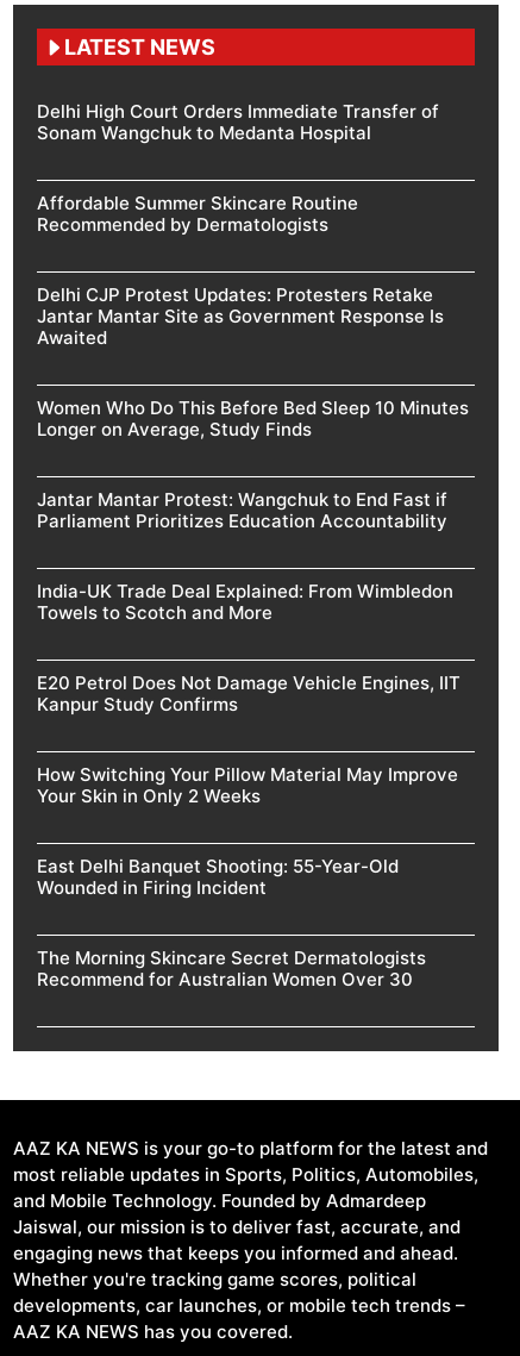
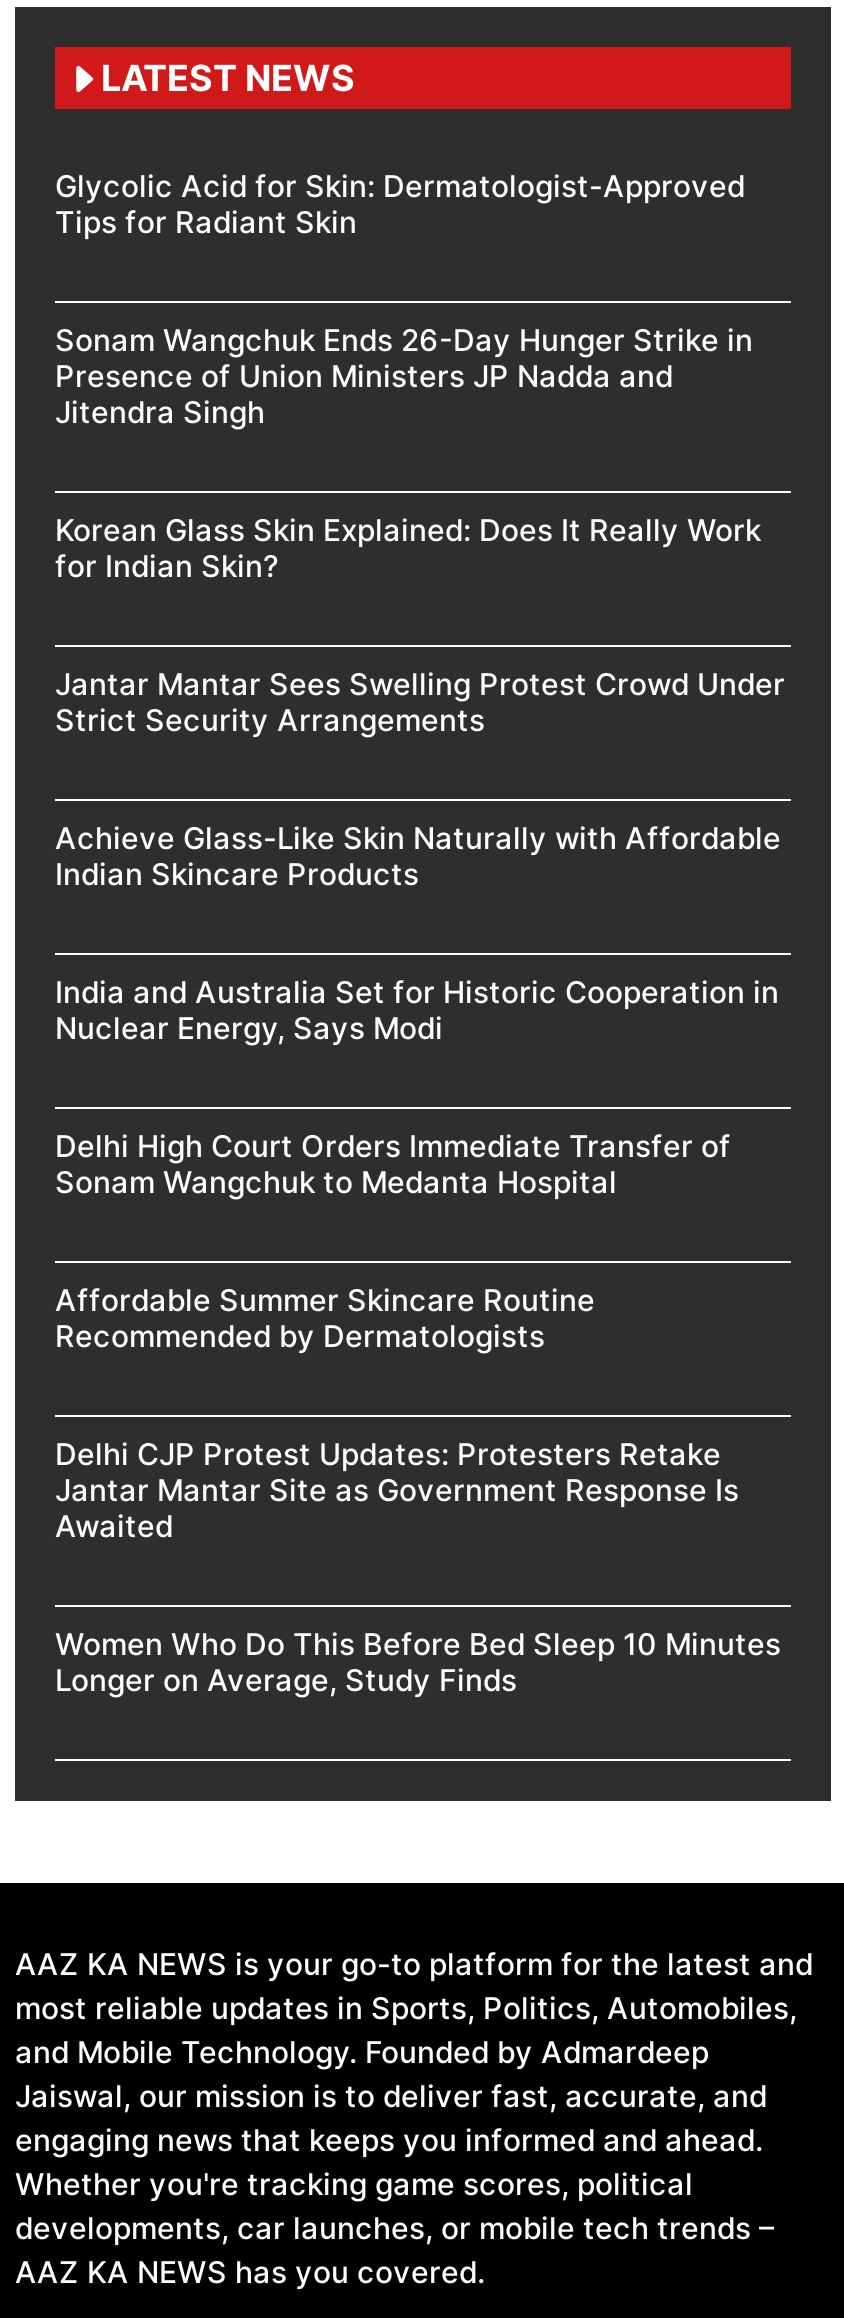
none -> [55,167,785,1047] Glycolic Acid for Skin: Dermatologist-Approved | Tips for Radiant Skin | Sonam Wangchuk Ends 26-Day Hunger Strike in | Presence of Union Ministers JP Nadda and | Jitendra Singh | Korean Glass Skin Explained: Does It Really Work | for Indian Skin? | Jantar Mantar Sees Swelling Protest Crowd Under | Strict Security Arrangements | Achieve Glass-Like Skin Naturally with Affordable | Indian Skincare Products | India and Australia Set for Historic Cooperation in | Nuclear Energy, Says Modi
moved [37,100,469,441] -> [55,1127,781,1699]: Delhi High Court Orders Immediate Transfer of | Sonam Wangchuk to Medanta Hospital | Affordable Summer Skincare Routine | ... | Women Who Do This Before Bed Sleep 10 Minutes | Longer on Average, Study Finds
[37,488,461,991] Jantar Mantar Protest: Wangchuk to End Fast if | Parliament Prioritizes Education Accountability | India-UK Trade Deal Explained: From Wimbledon | Towels to Scotch and More | E20 Petrol Does Not Damage Vehicle Engines, IIT | Kanpur Study Confirms | How Switching Your Pillow Material May Improve | Your Skin in Only 2 Weeks | East Delhi Banquet Shooting: 55-Year-Old | Wounded in Firing Incident | The Morning Skincare Secret Dermatologists | Recommend for Australian Women Over 30 -> none

